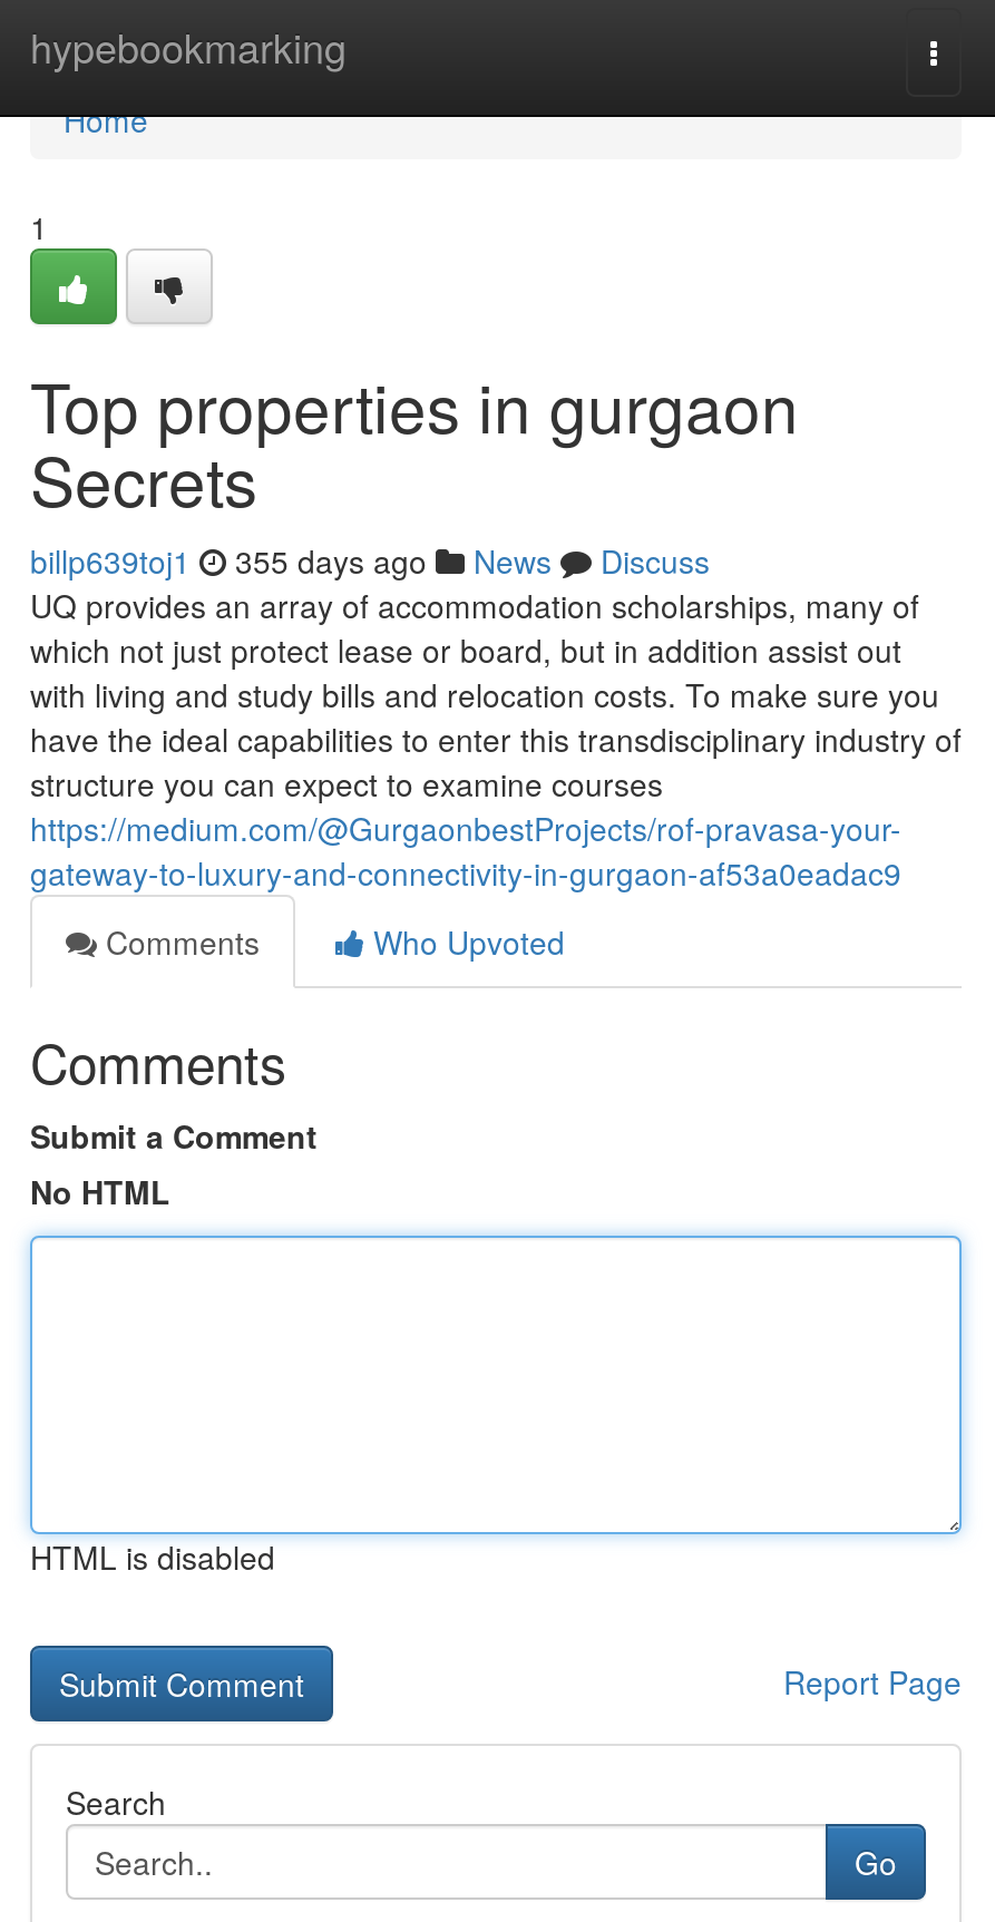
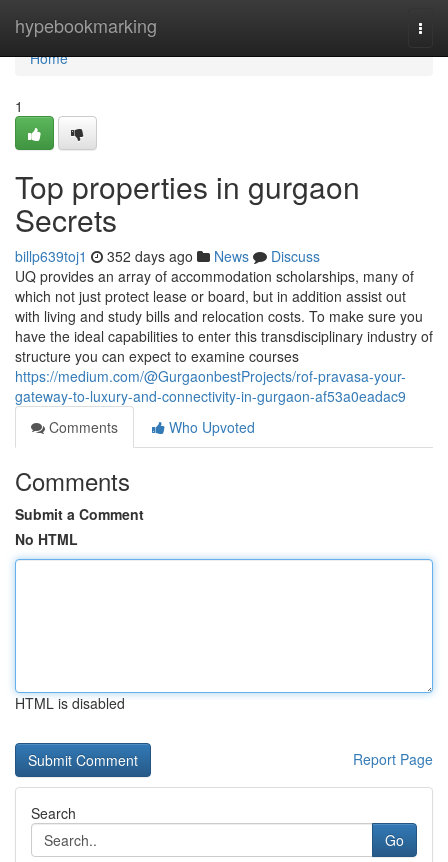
[30,538,710,583] billp639toj1 355 days ago News Discuss -> [15,246,320,266] billp639toj1 352 days ago News Discuss

